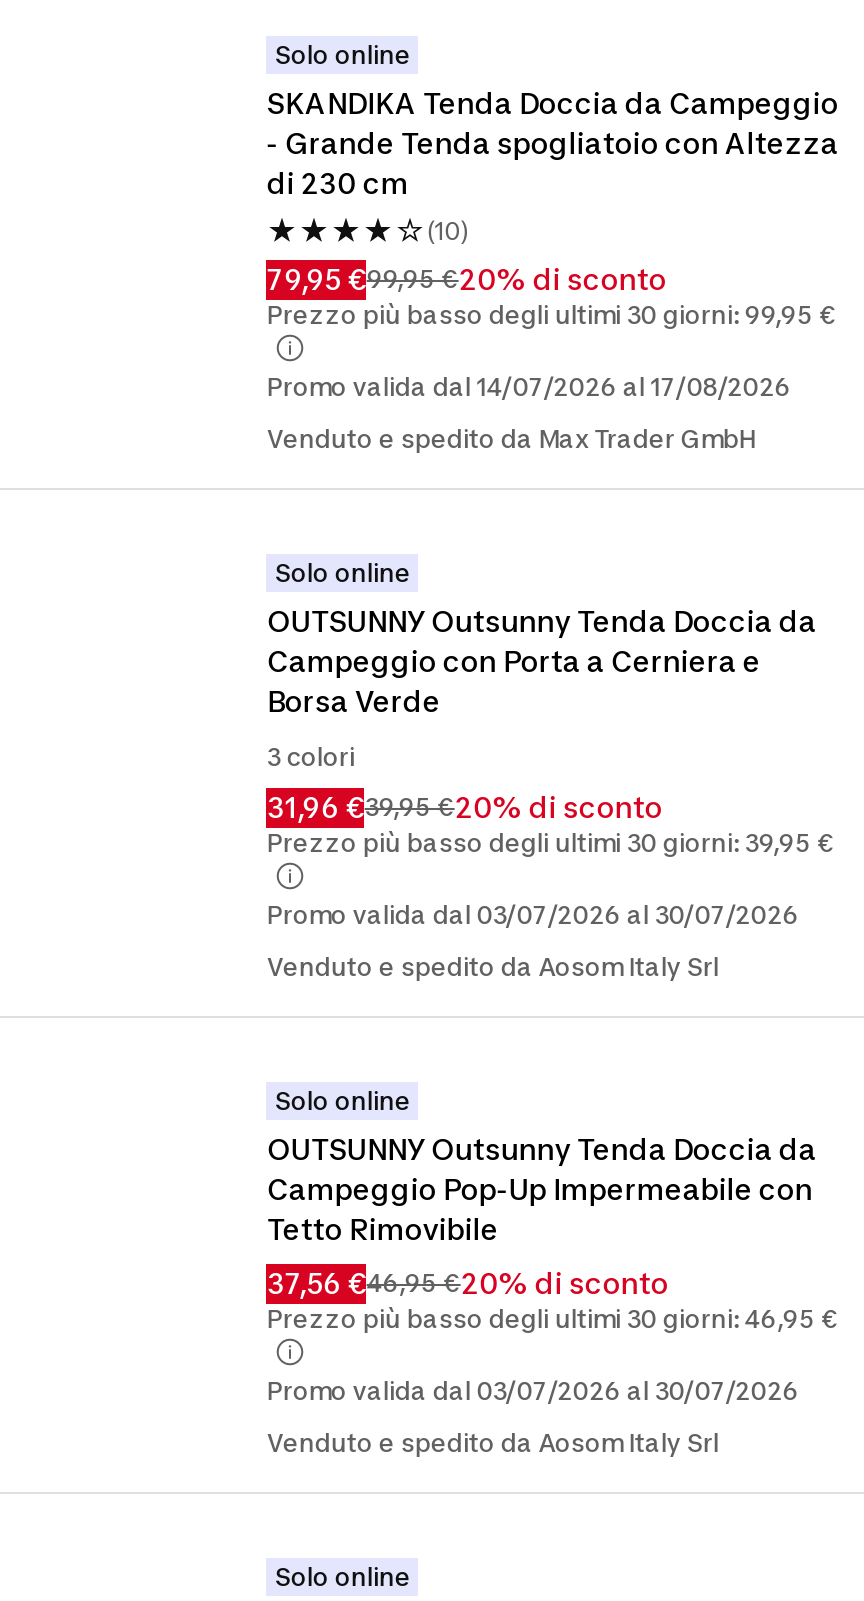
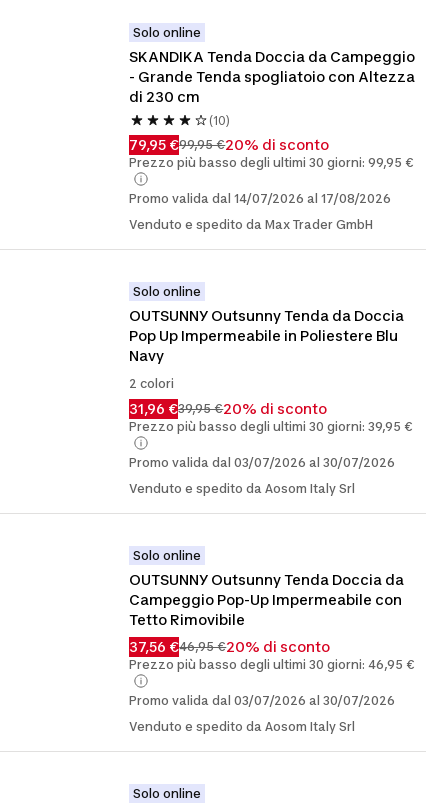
[267,604,817,718] OUTSUNNY Outsunny Tenda Doccia da | Campeggio con Porta a Cerniera e | Borsa Verde -> [129,307,404,364] OUTSUNNY Outsunny Tenda da Doccia | Pop Up Impermeabile in Poliestere Blu | Navy
[267,742,355,772] 3 colori -> [129,376,174,391] 2 colori

